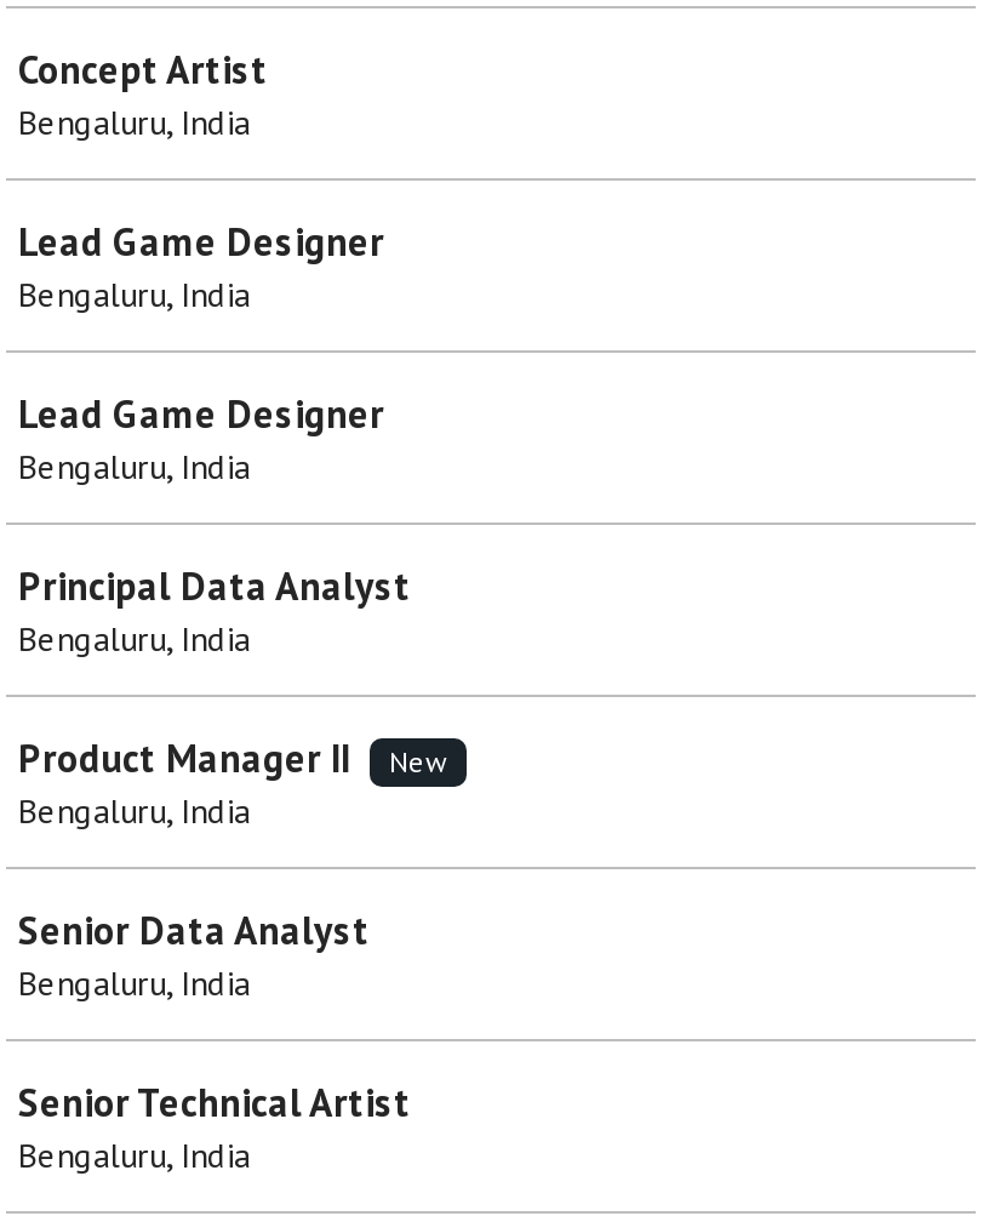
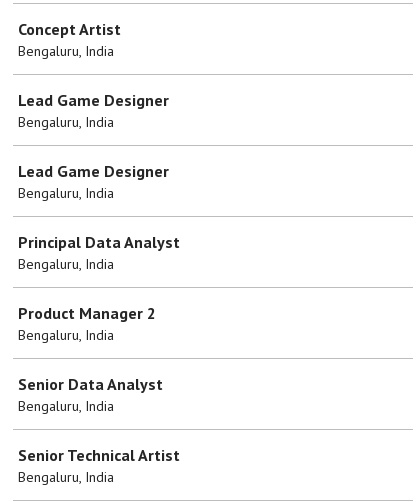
[18,733,447,782] Product Manager II | New -> [18,303,156,323] Product Manager 2

